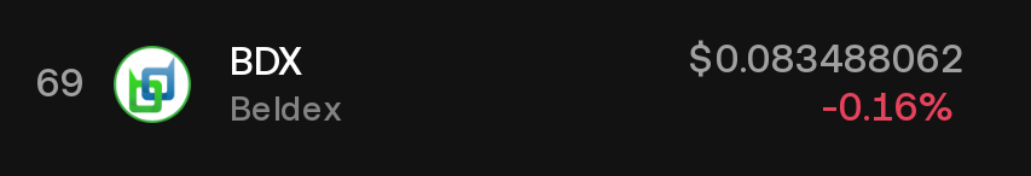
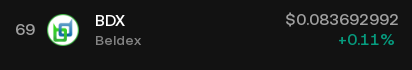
[689,35,965,129] $0.083488062 | -0.16% -> [285,9,399,48] $0.083692992 | +0.11%

